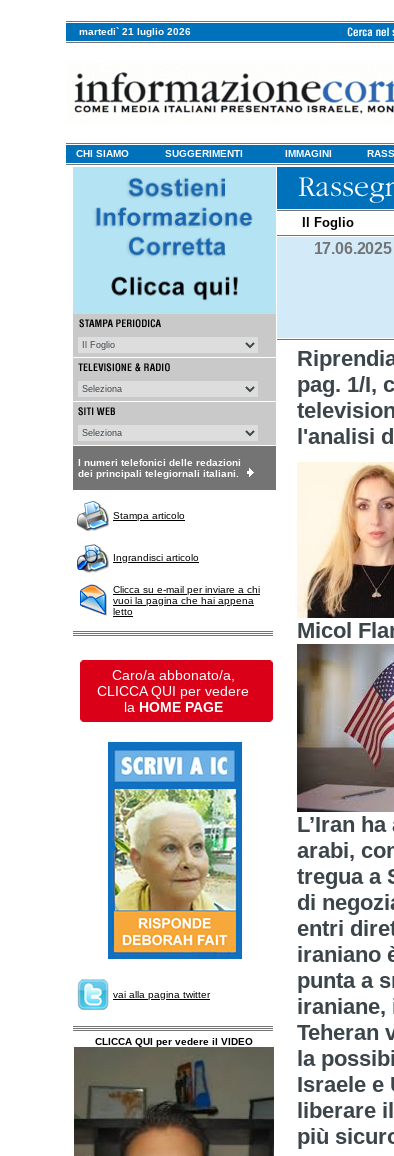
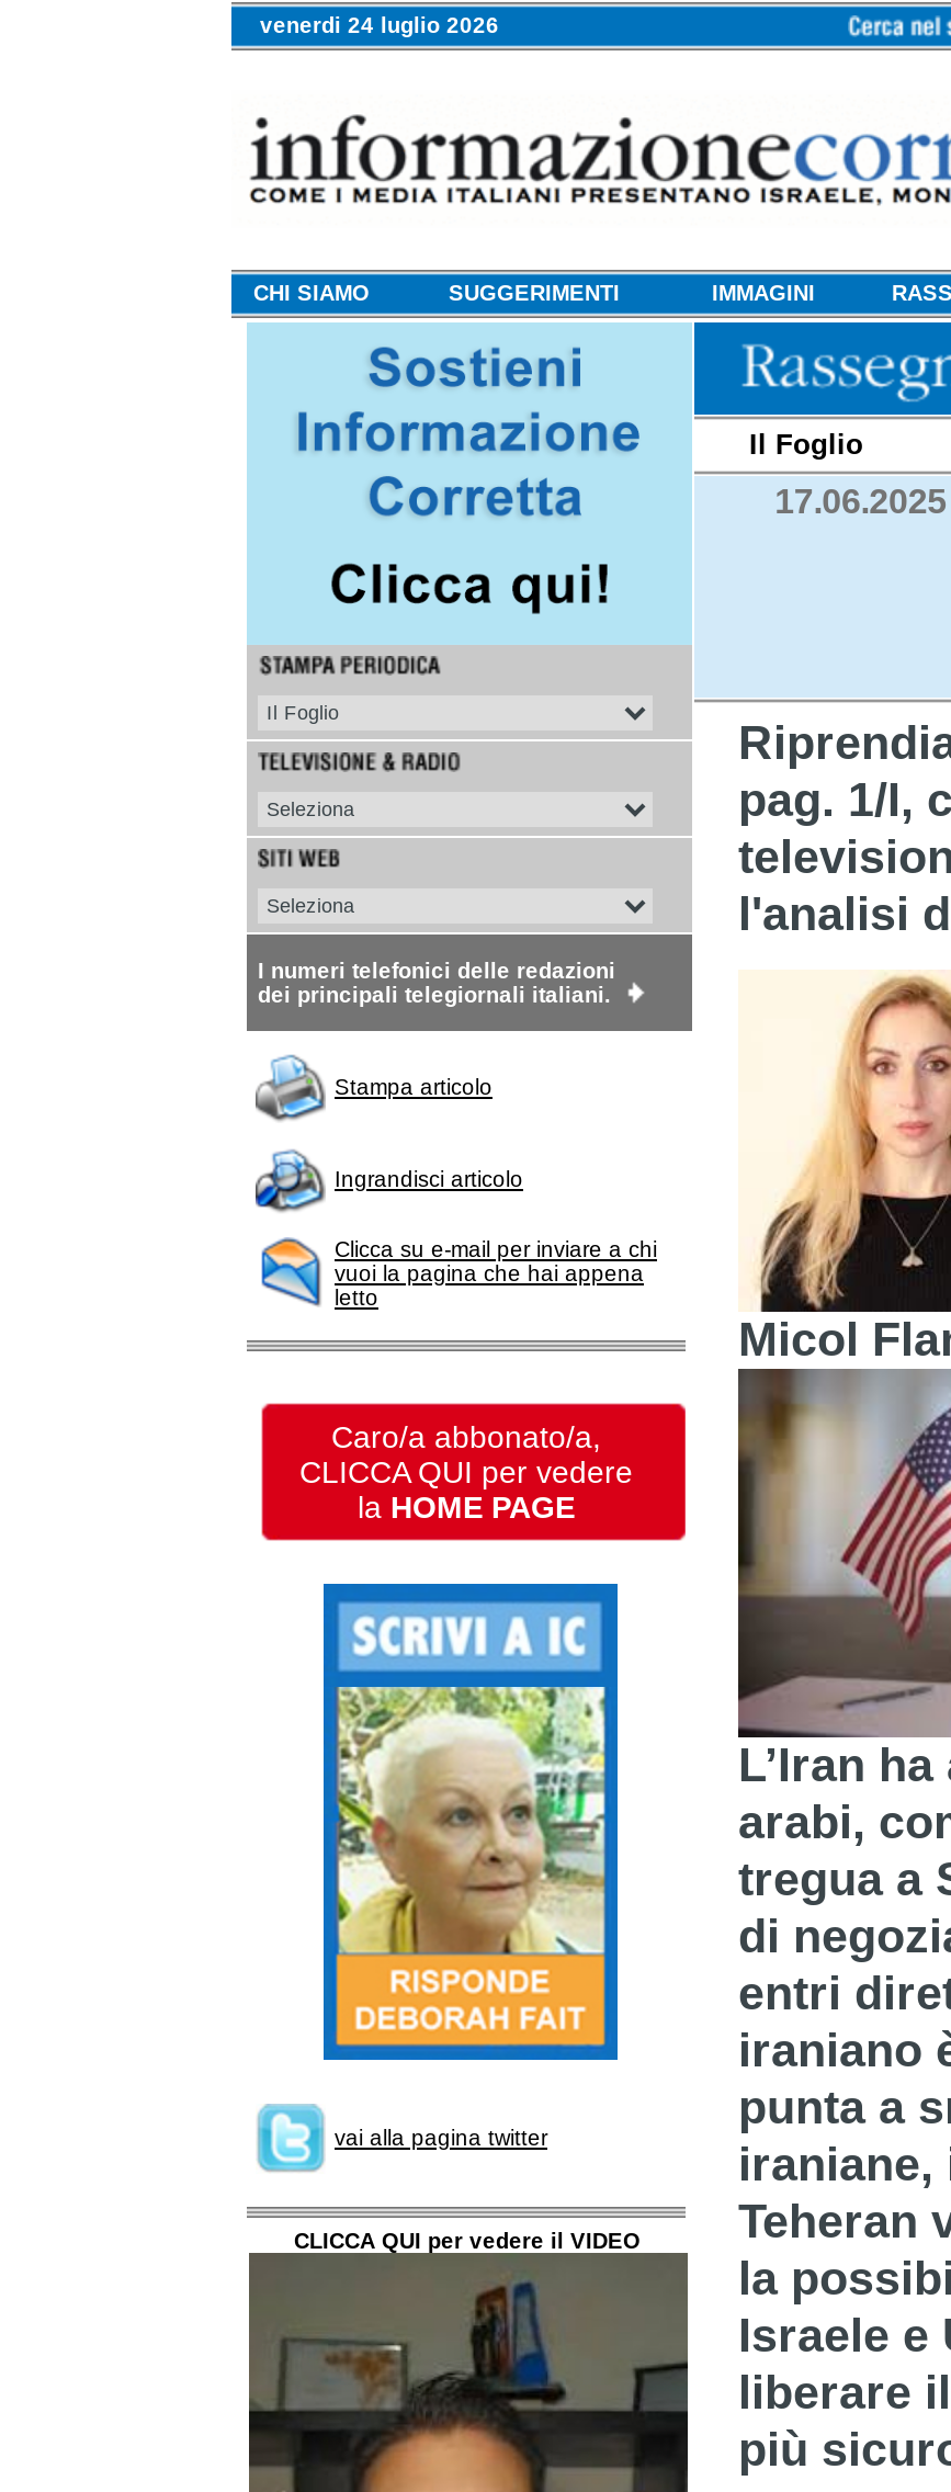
[79,26,191,37] martedi` 21 luglio 2026 -> [260,13,499,37] venerdi 24 luglio 2026

